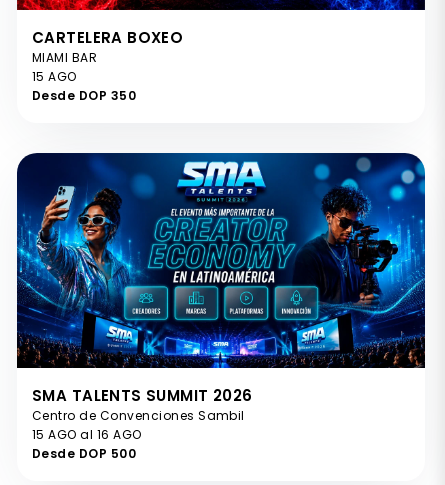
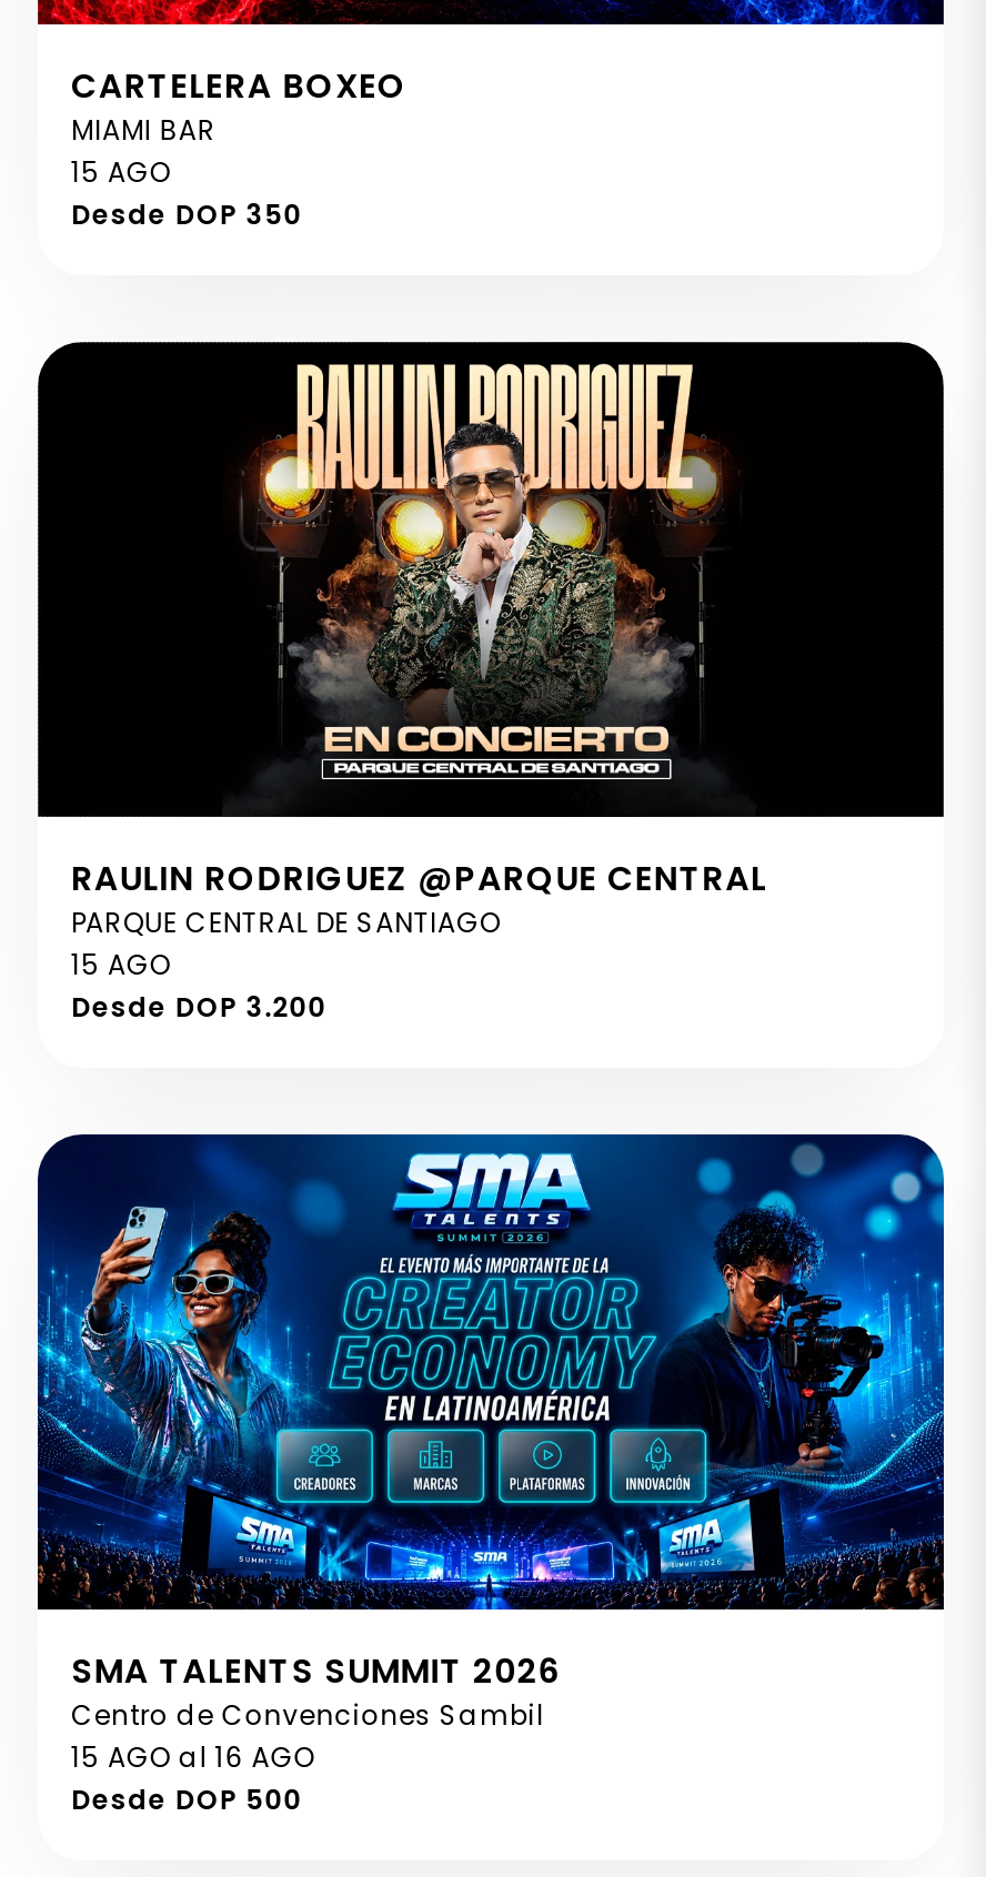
none -> [38,340,944,1025] [image] | RAULIN RODRIGUEZ @PARQUE CENTRAL | PARQUE CENTRAL DE SANTIAGO | 15 AGO | Desde DOP 3.200

